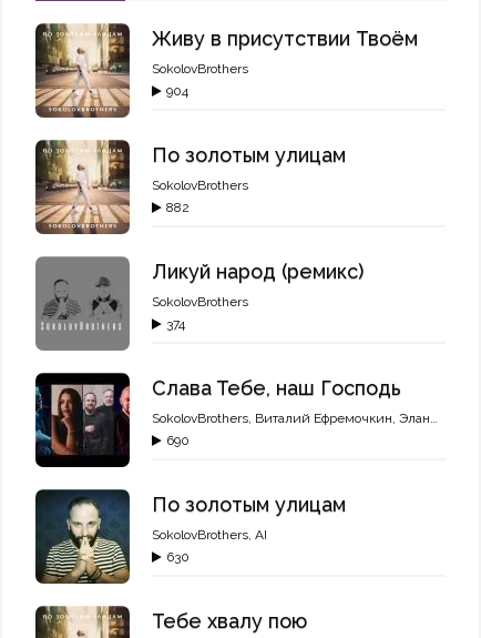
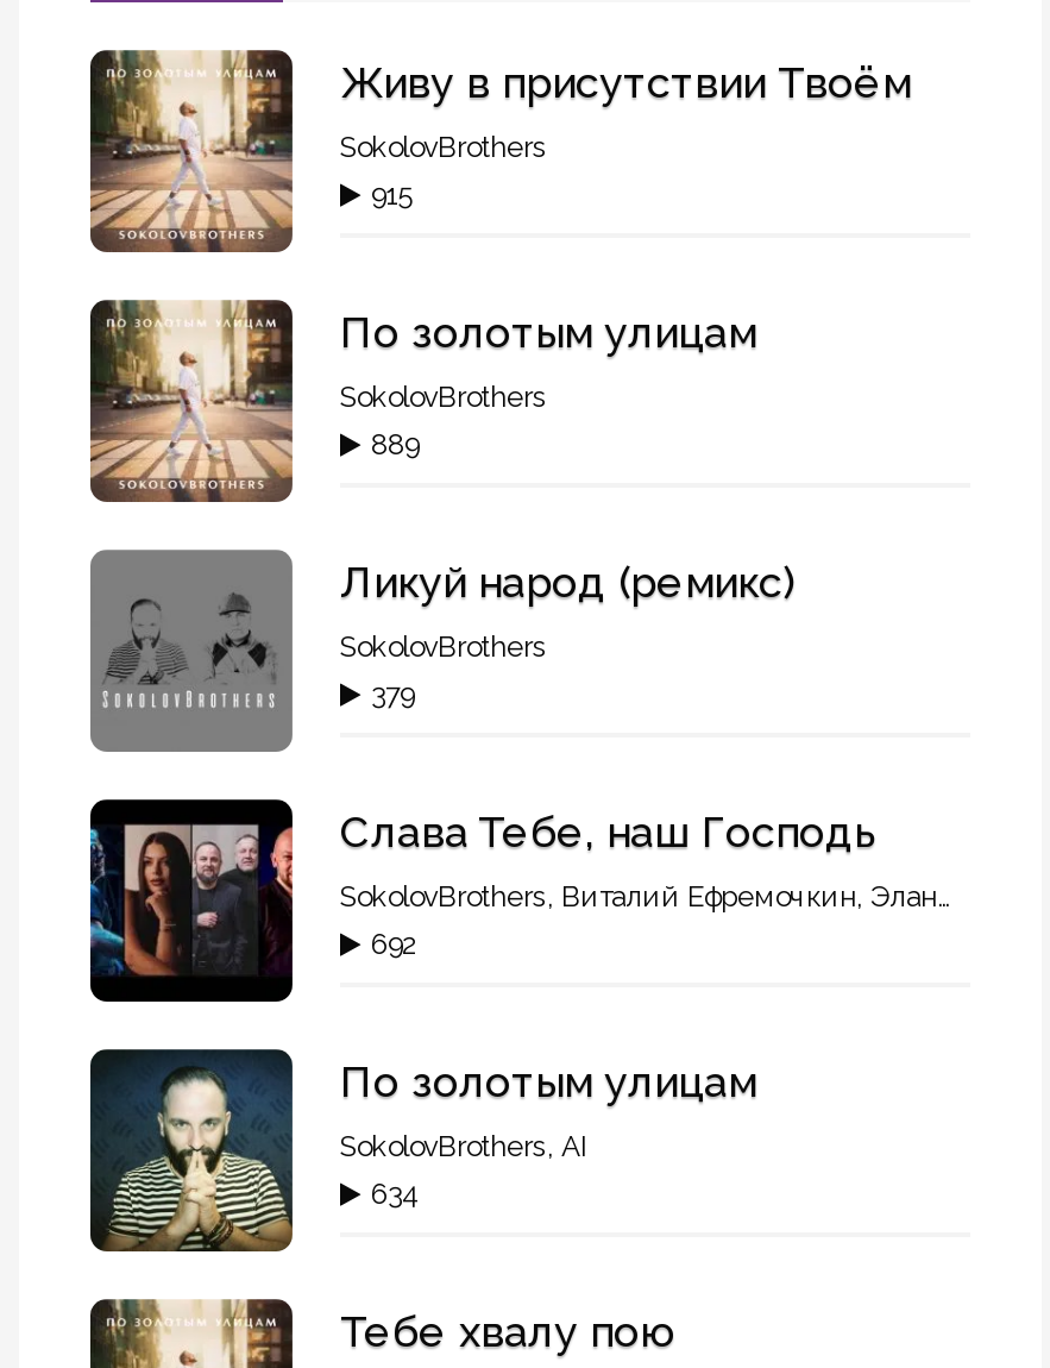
[166,83,188,99] 904 -> [371,179,411,212] 915
[166,200,190,215] 882 -> [371,429,419,462] 889
[166,316,185,332] 374 -> [371,679,414,712] 379
[166,433,190,448] 690 -> [371,928,419,962] 692
[166,549,190,565] 630 -> [371,1178,416,1211] 634

